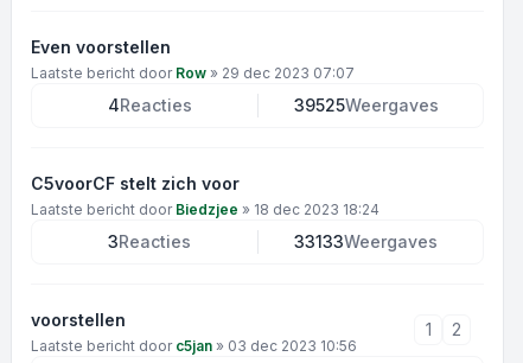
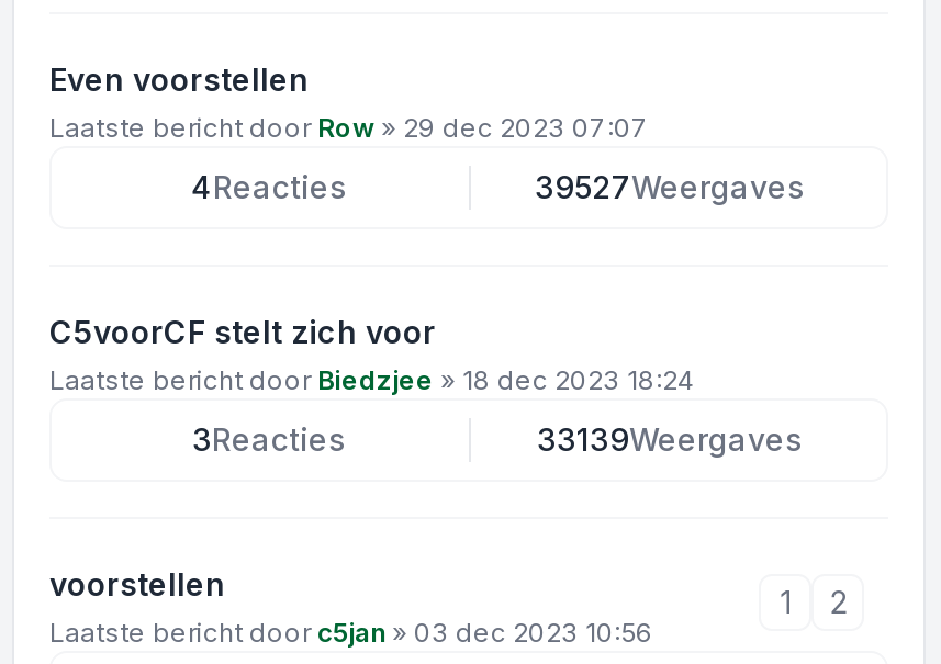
[294,95,438,115] 39525Weergaves -> [535,168,805,205] 39527Weergaves
[294,231,438,251] 33133Weergaves -> [537,420,803,458] 33139Weergaves

